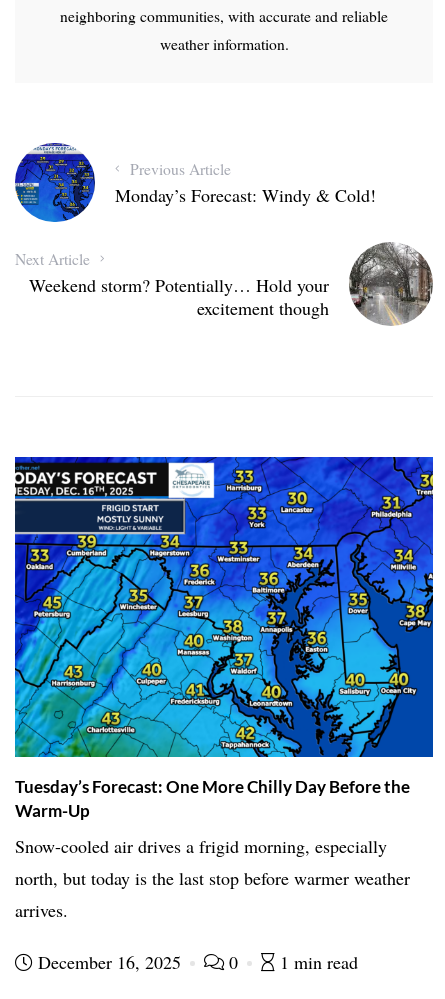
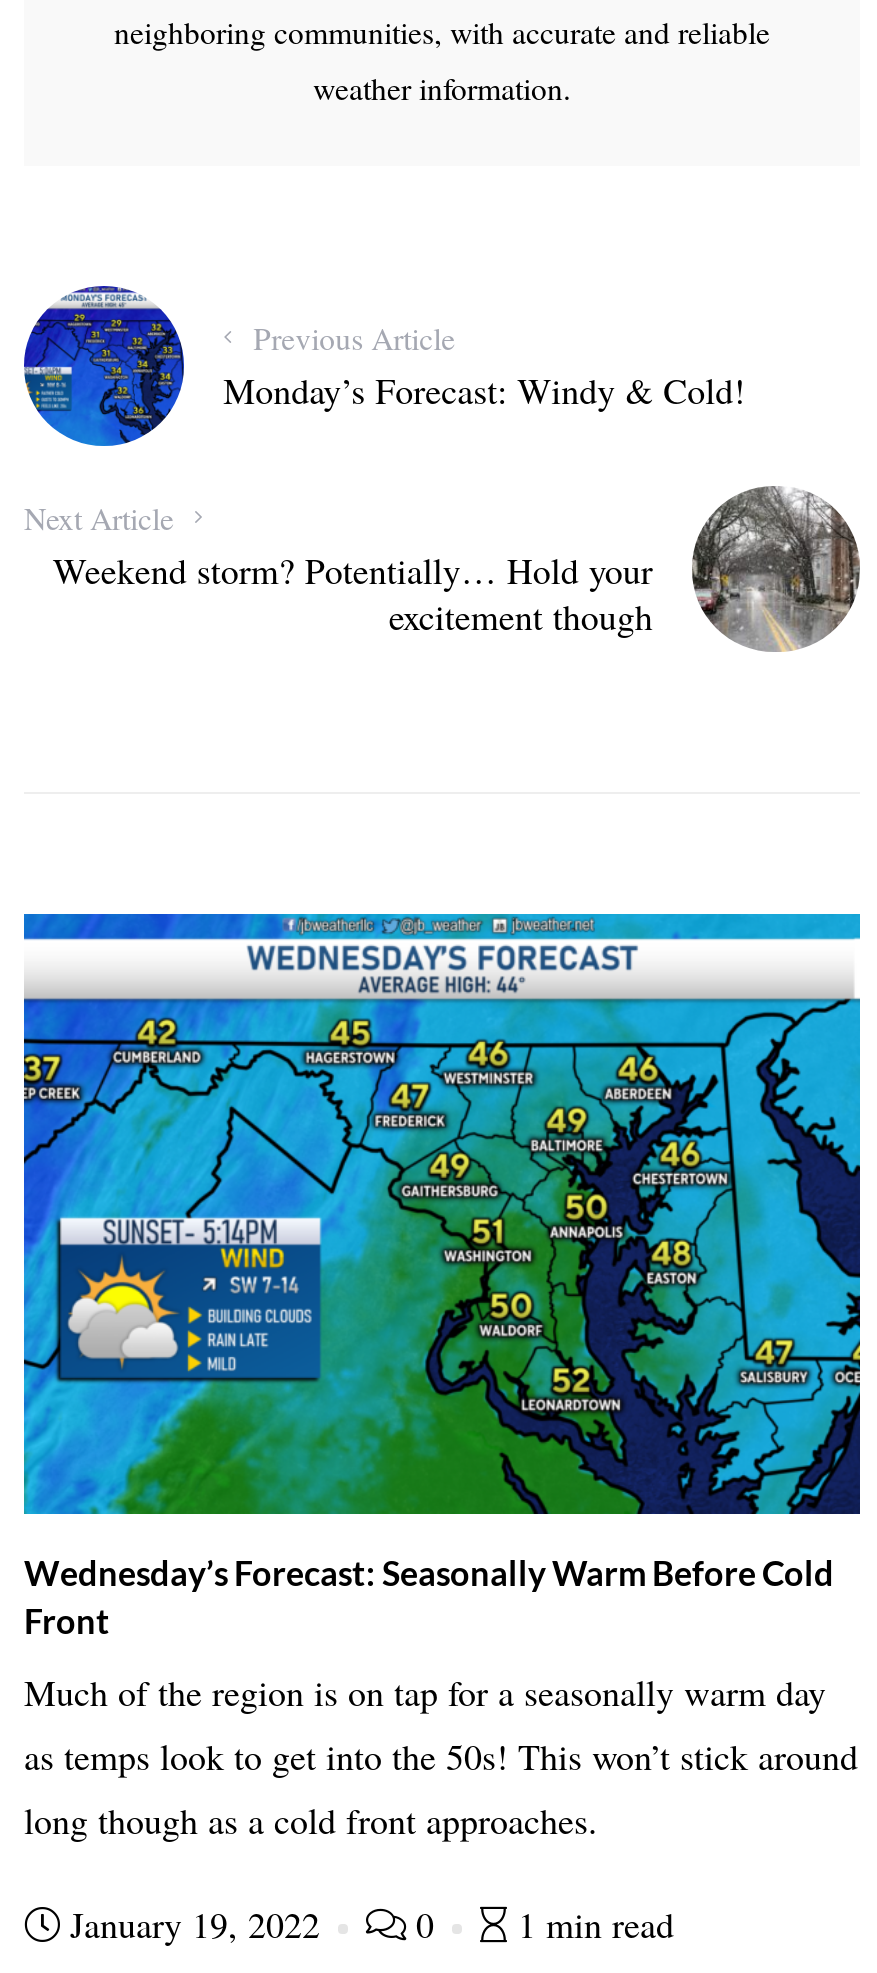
[14,456,434,821] [image] | Tuesday’s Forecast: One More Chilly Day Before the | Warm-Up -> [22,912,862,1642] [image] | Wednesday’s Forecast: Seasonally Warm Before Cold | Front
[15,834,410,922] Snow-cooled air drives a frigid morning, especially | north, but today is the last stop before warmer weather | arrives. -> [24,1668,858,1844] Much of the region is on tap for a seasonally warm day | as temps look to get into the 50s! This won’t stick around | long though as a cold front approaches.
[33,950,358,974] December 16, 2025 0 1 min read -> [60,1900,674,1948] January 19, 2022 0 1 min read

